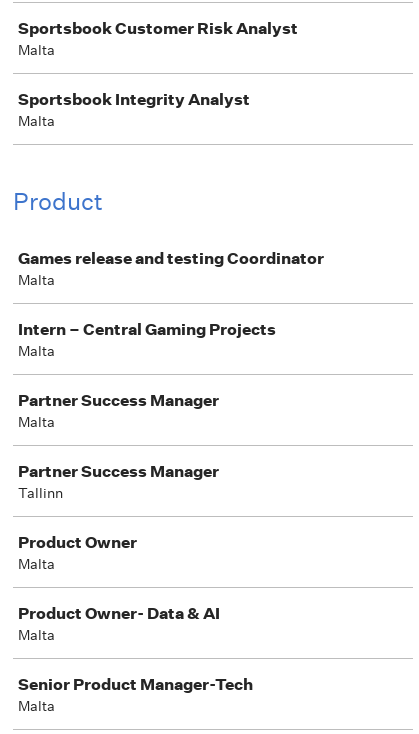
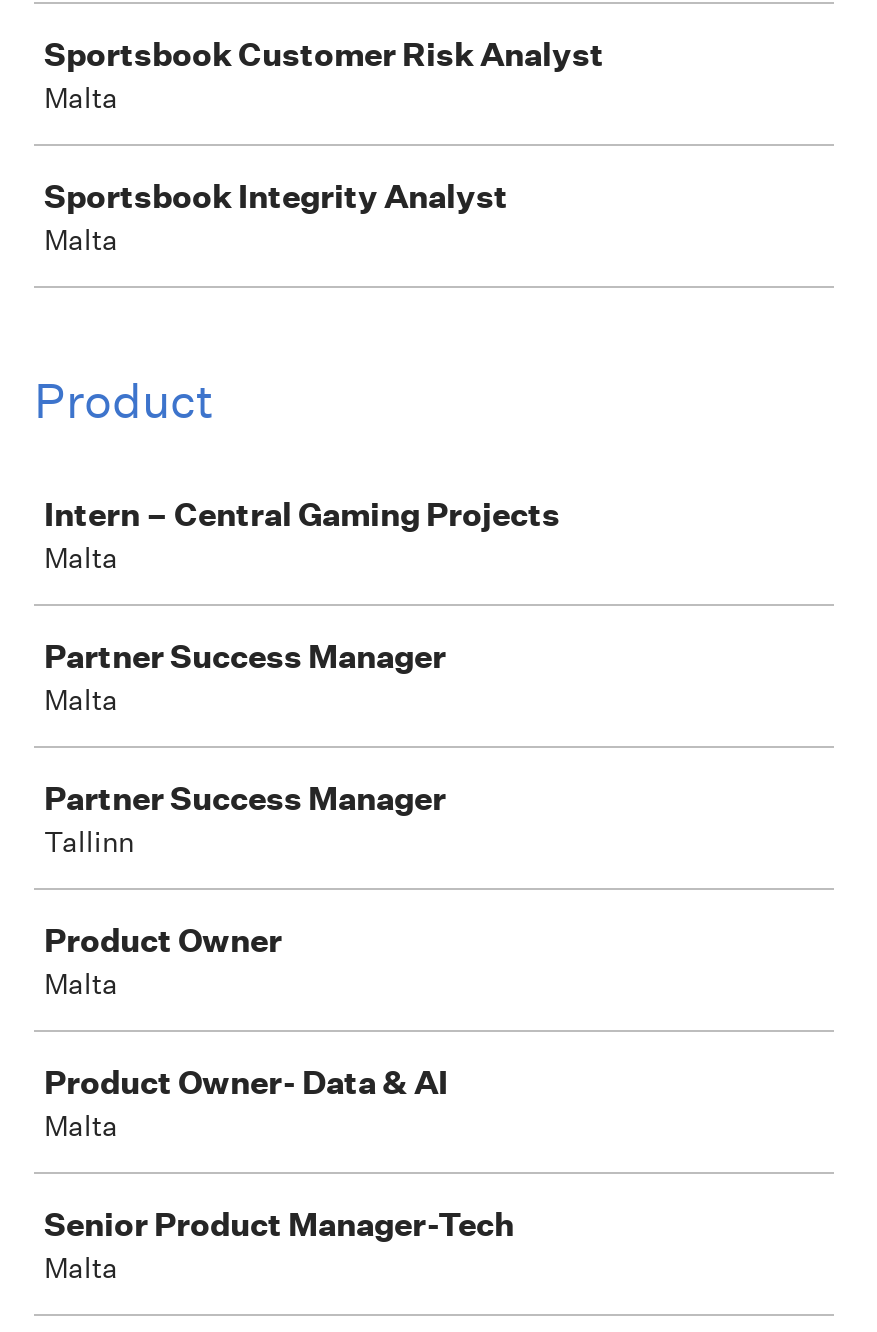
[18,248,324,289] Games release and testing Coordinator | Malta -> none

